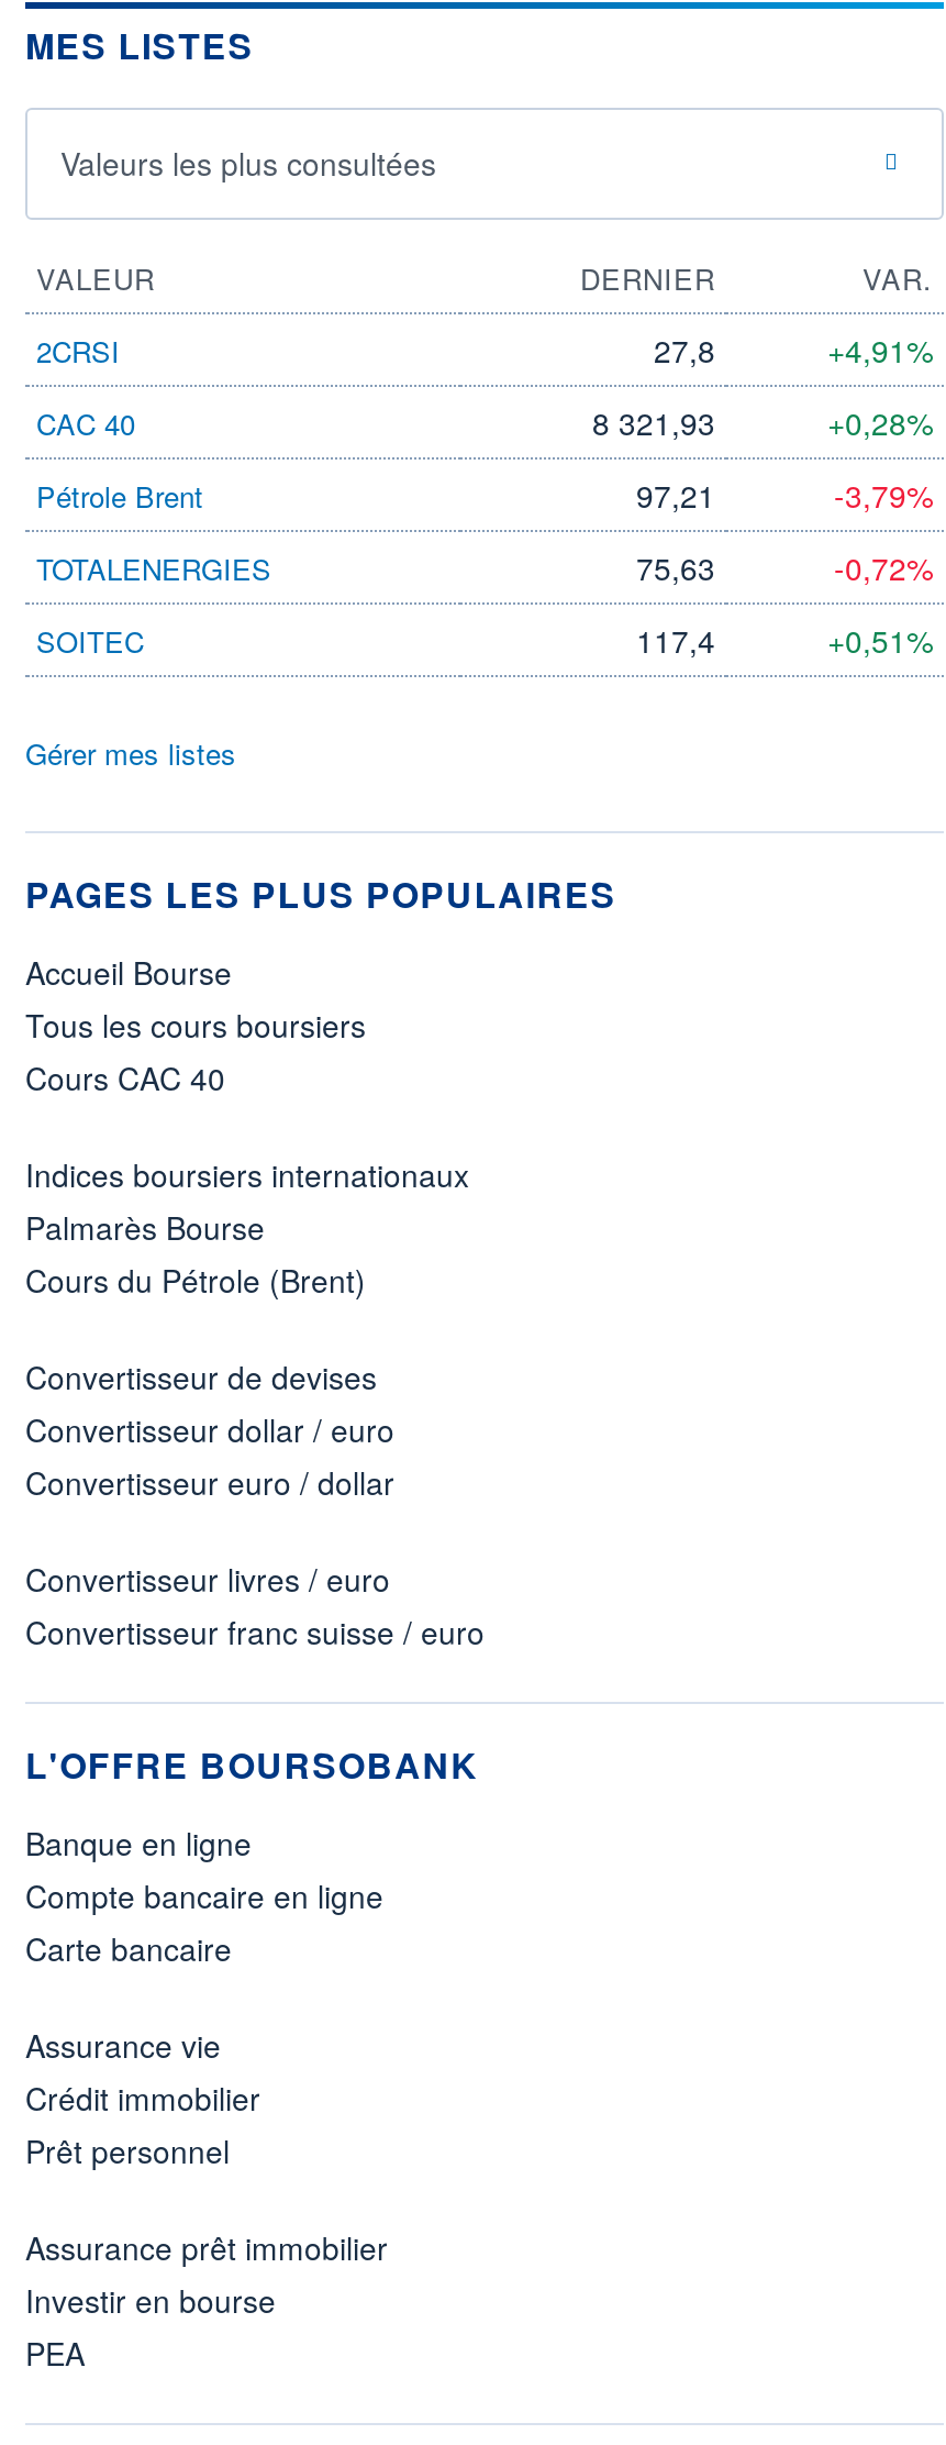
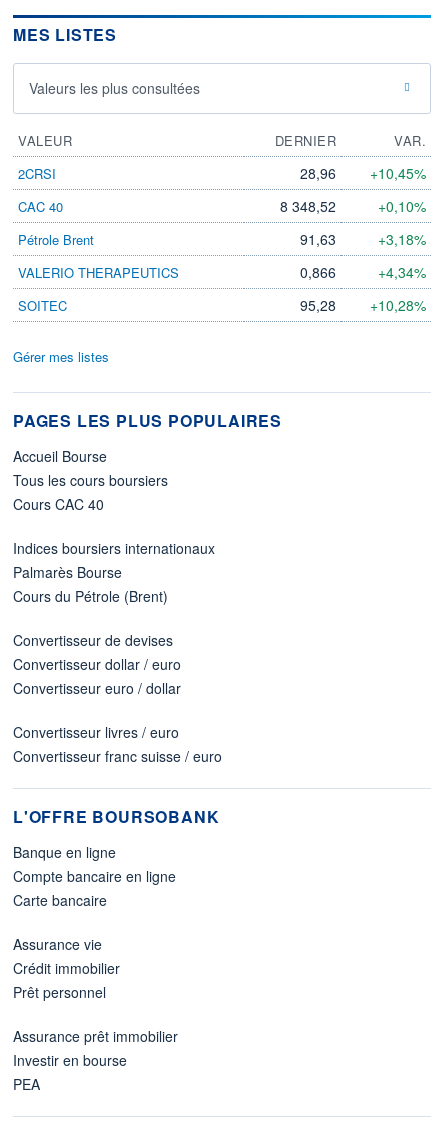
[654,327,715,371] 27,8 -> [300,163,336,183] 28,96
[827,327,933,371] +4,91% -> [370,163,426,183] +10,45%
[592,400,715,444] 8 321,93 -> [280,196,336,216] 8 348,52
[827,400,933,444] +0,28% -> [378,196,426,216] +0,10%
[636,472,933,516] 97,21 | -3,79% -> [300,229,426,249] 91,63 | +3,18%
[36,545,933,589] TOTALENERGIES | 75,63 | -0,72% -> [18,262,426,282] VALERIO THERAPEUTICS | 0,866 | +4,34%
[636,617,715,661] 117,4 -> [300,295,336,315] 95,28
[827,617,933,661] +0,51% -> [370,295,426,315] +10,28%

